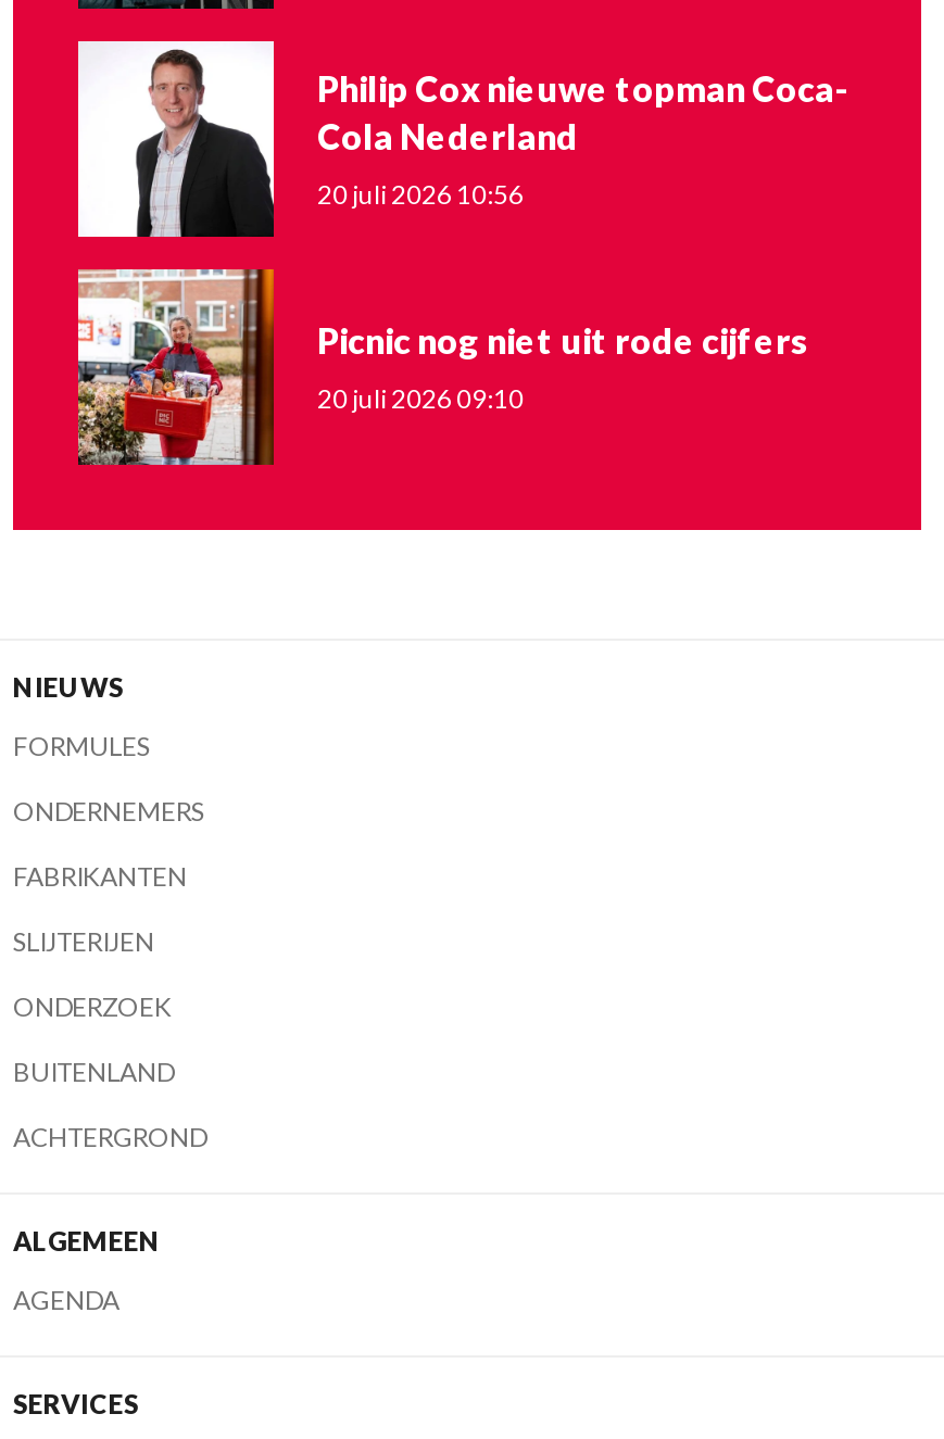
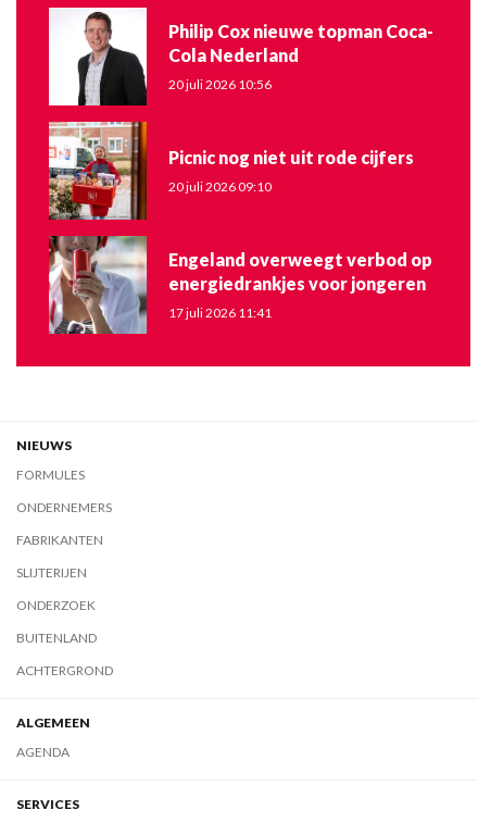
none -> [48,235,432,335] [image] | Engeland overweegt verbod op | energiedrankjes voor jongeren | 17 juli 2026 11:41

